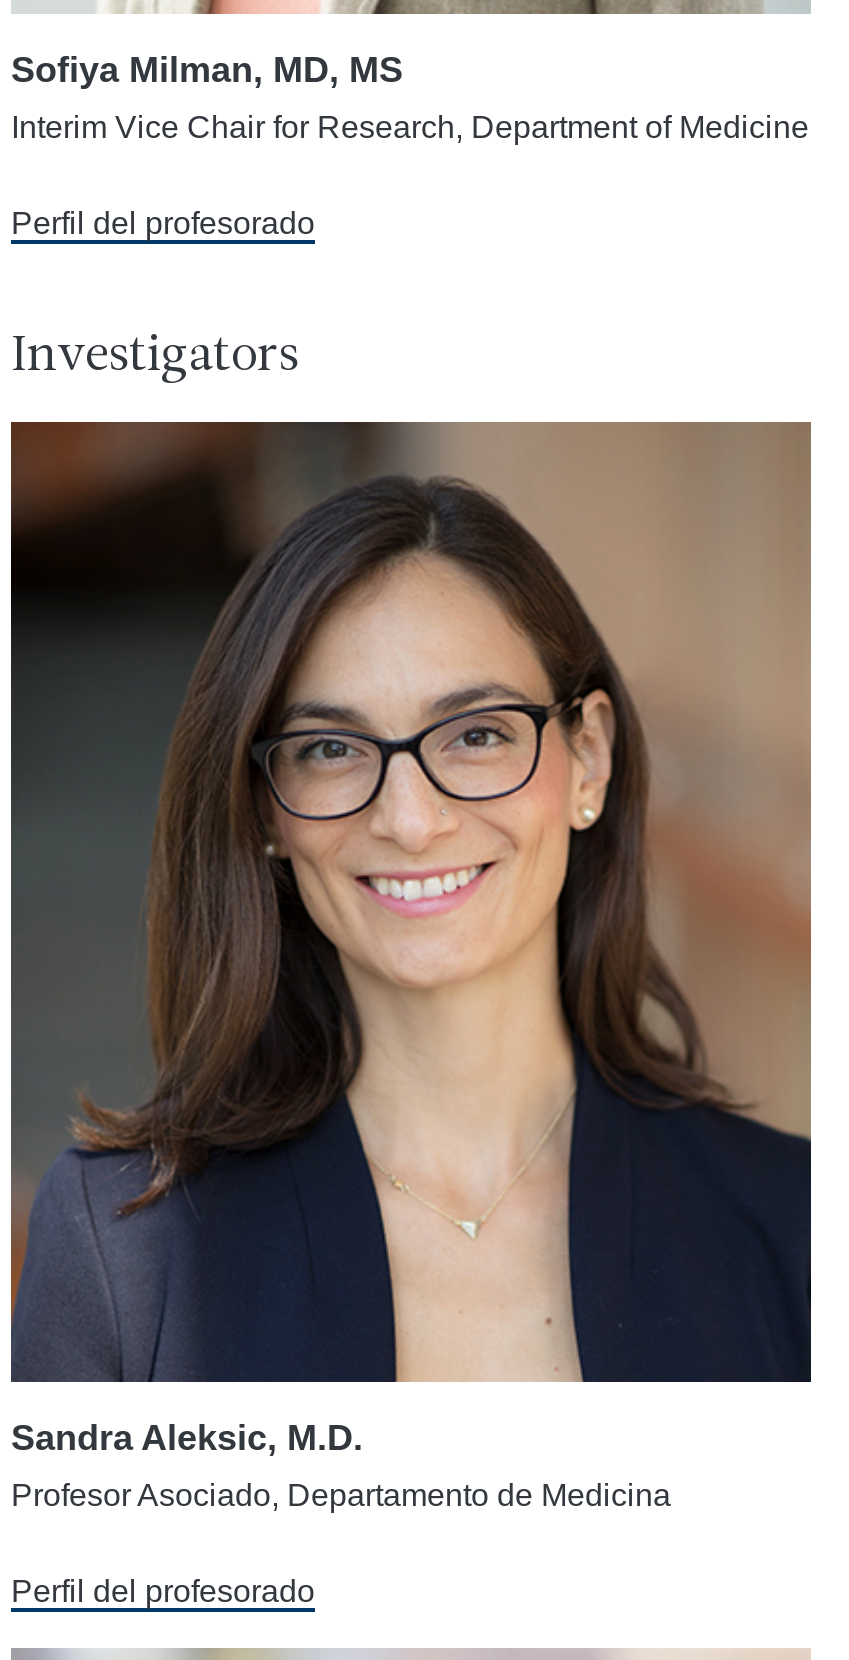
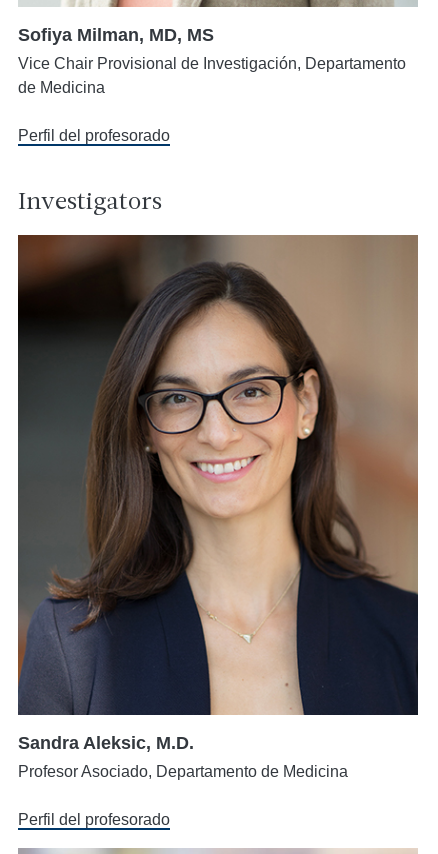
[11,110,809,144] Interim Vice Chair for Research, Department of Medicine -> [18,55,406,96] Vice Chair Provisional de Investigación, Departamento | de Medicina

